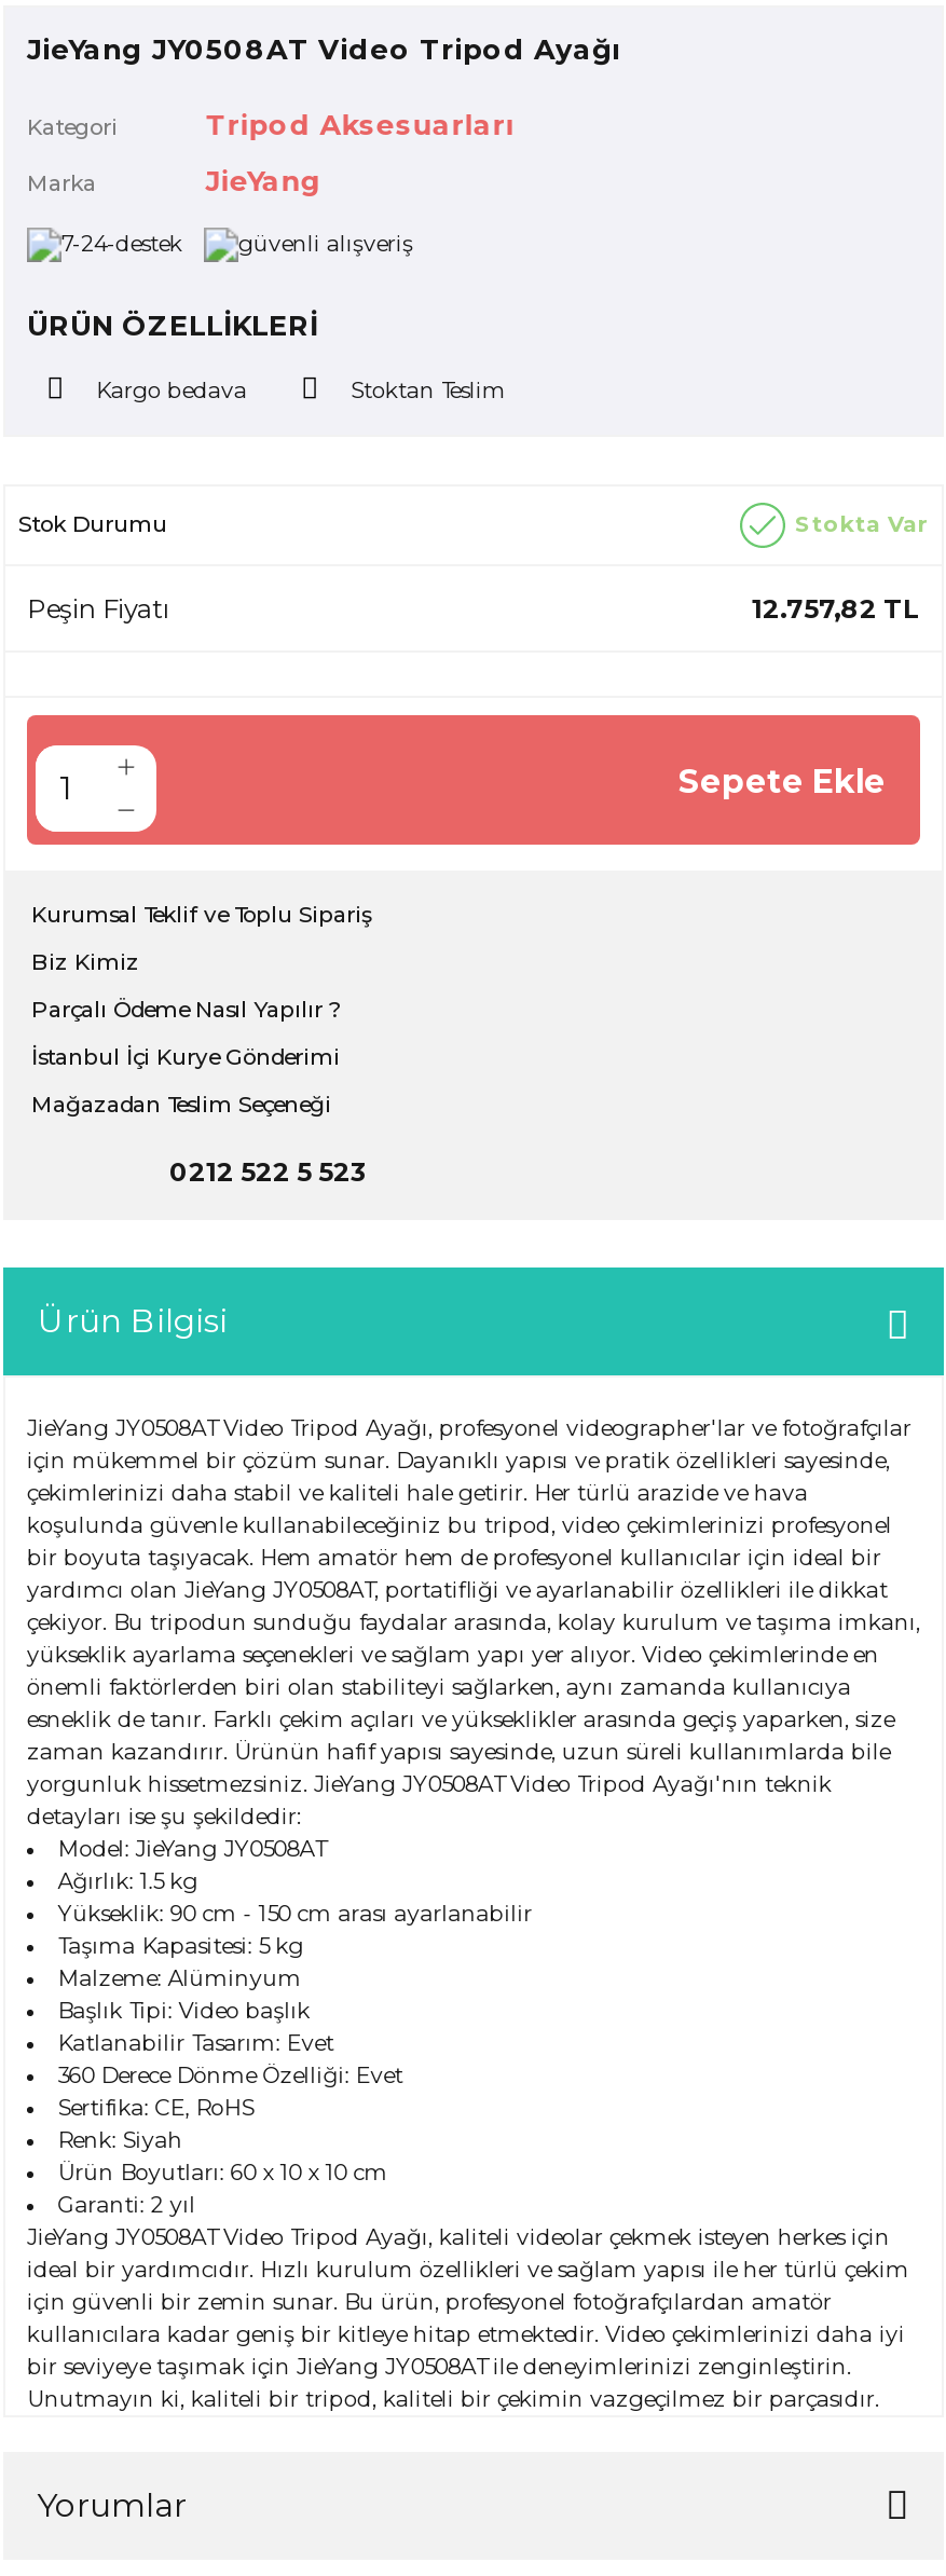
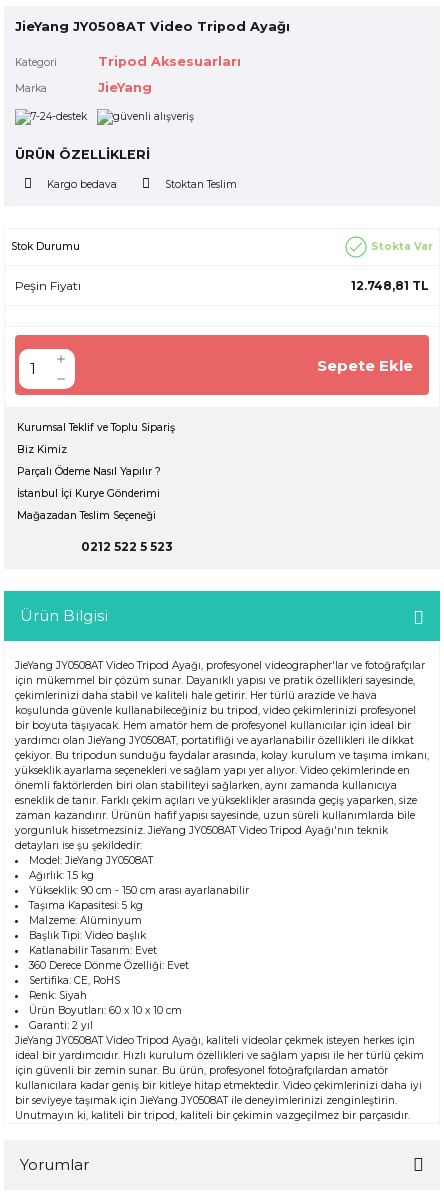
[752,593,920,625] 12.757,82 TL -> [351,278,429,293] 12.748,81 TL

